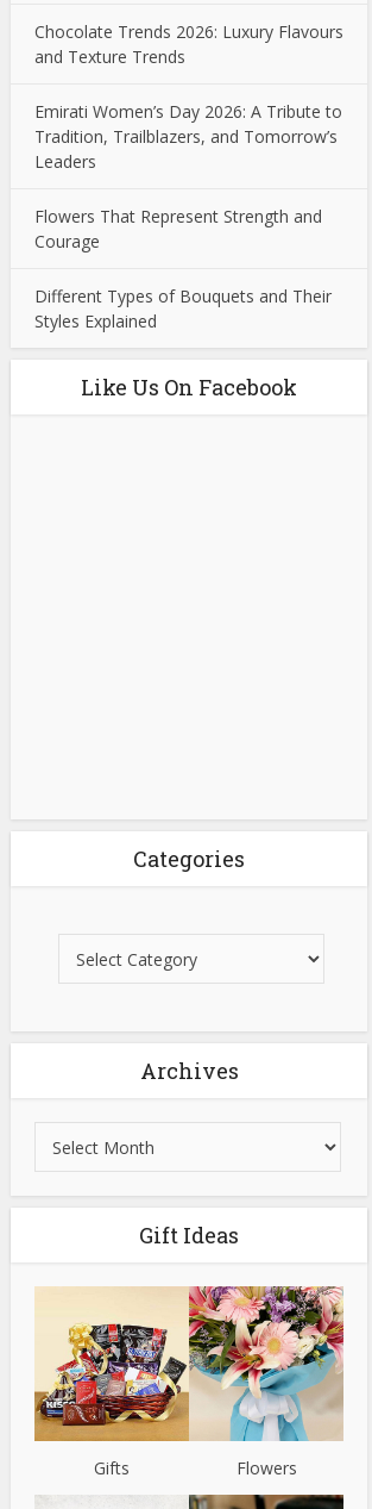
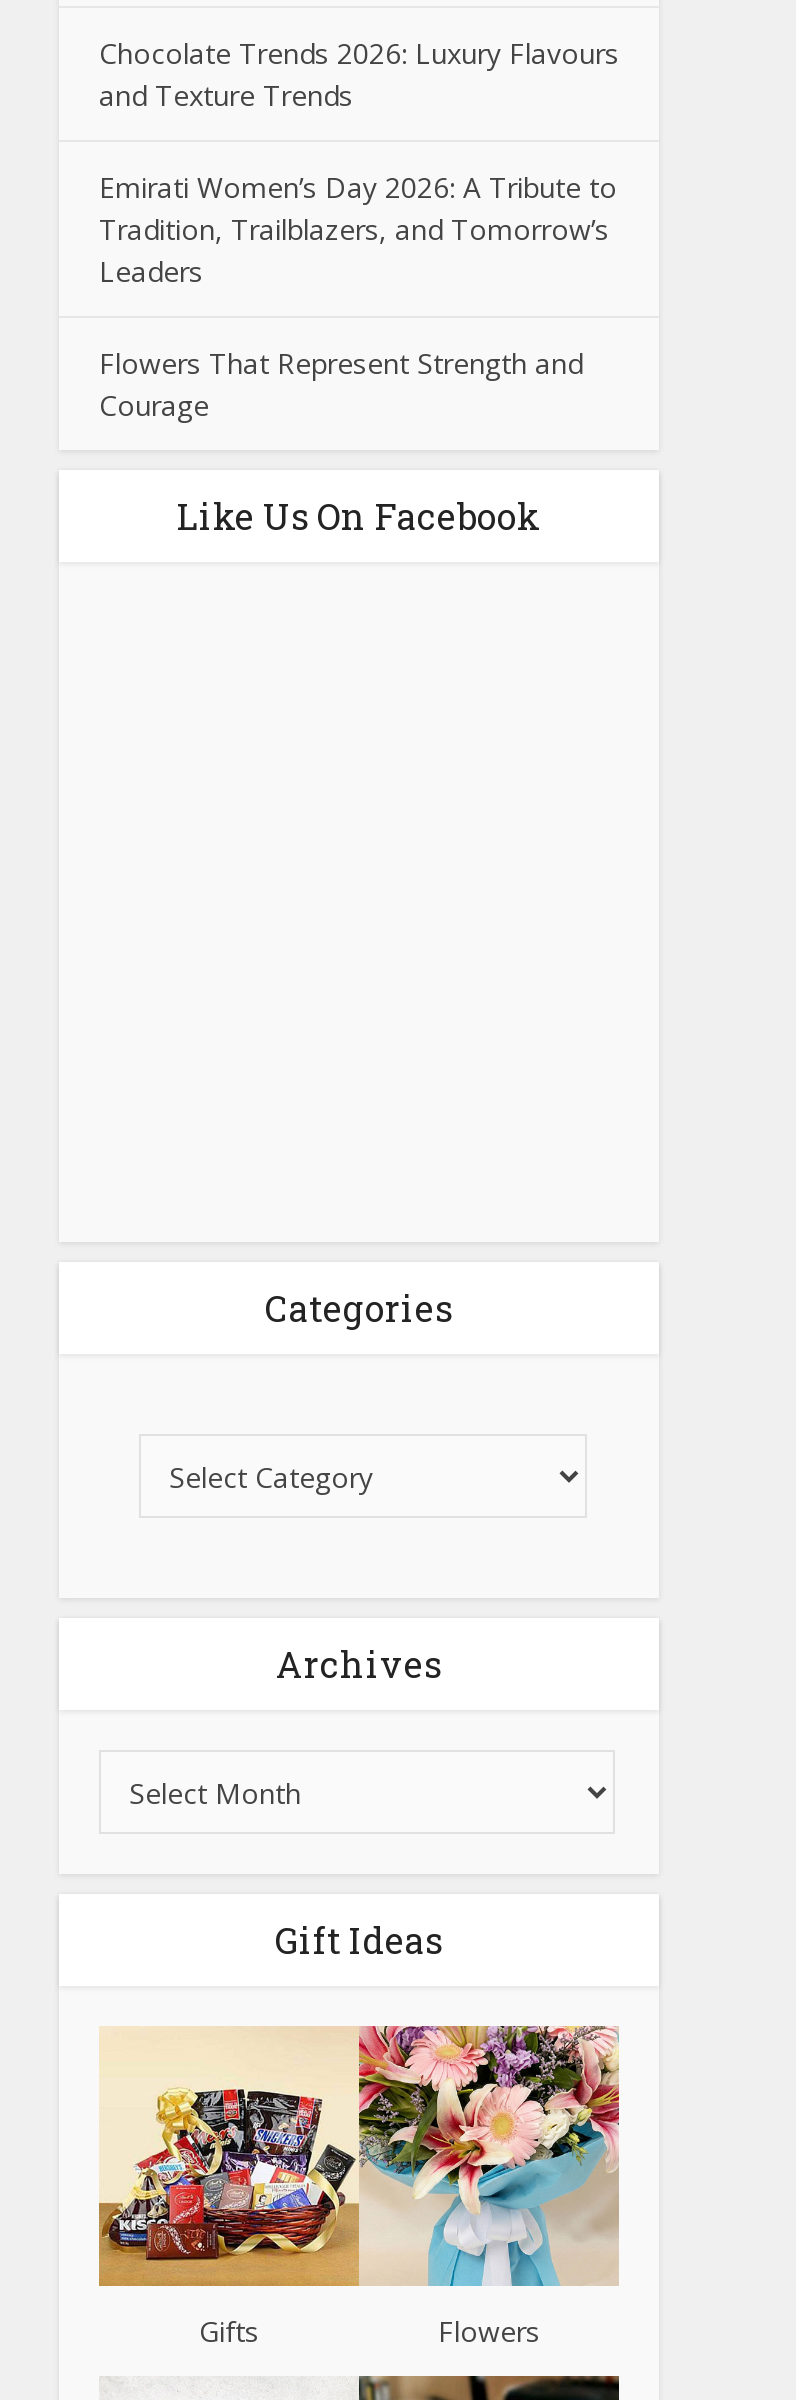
[34,285,332,332] Different Types of Bouquets and Their | Styles Explained -> none

